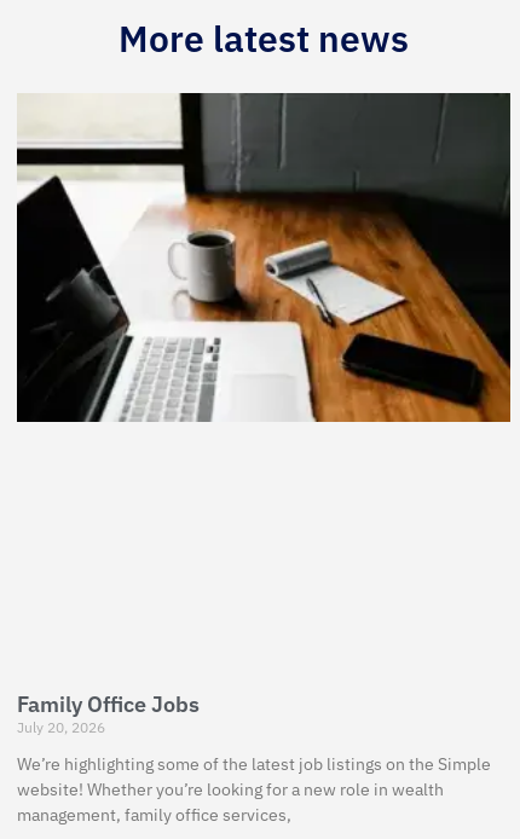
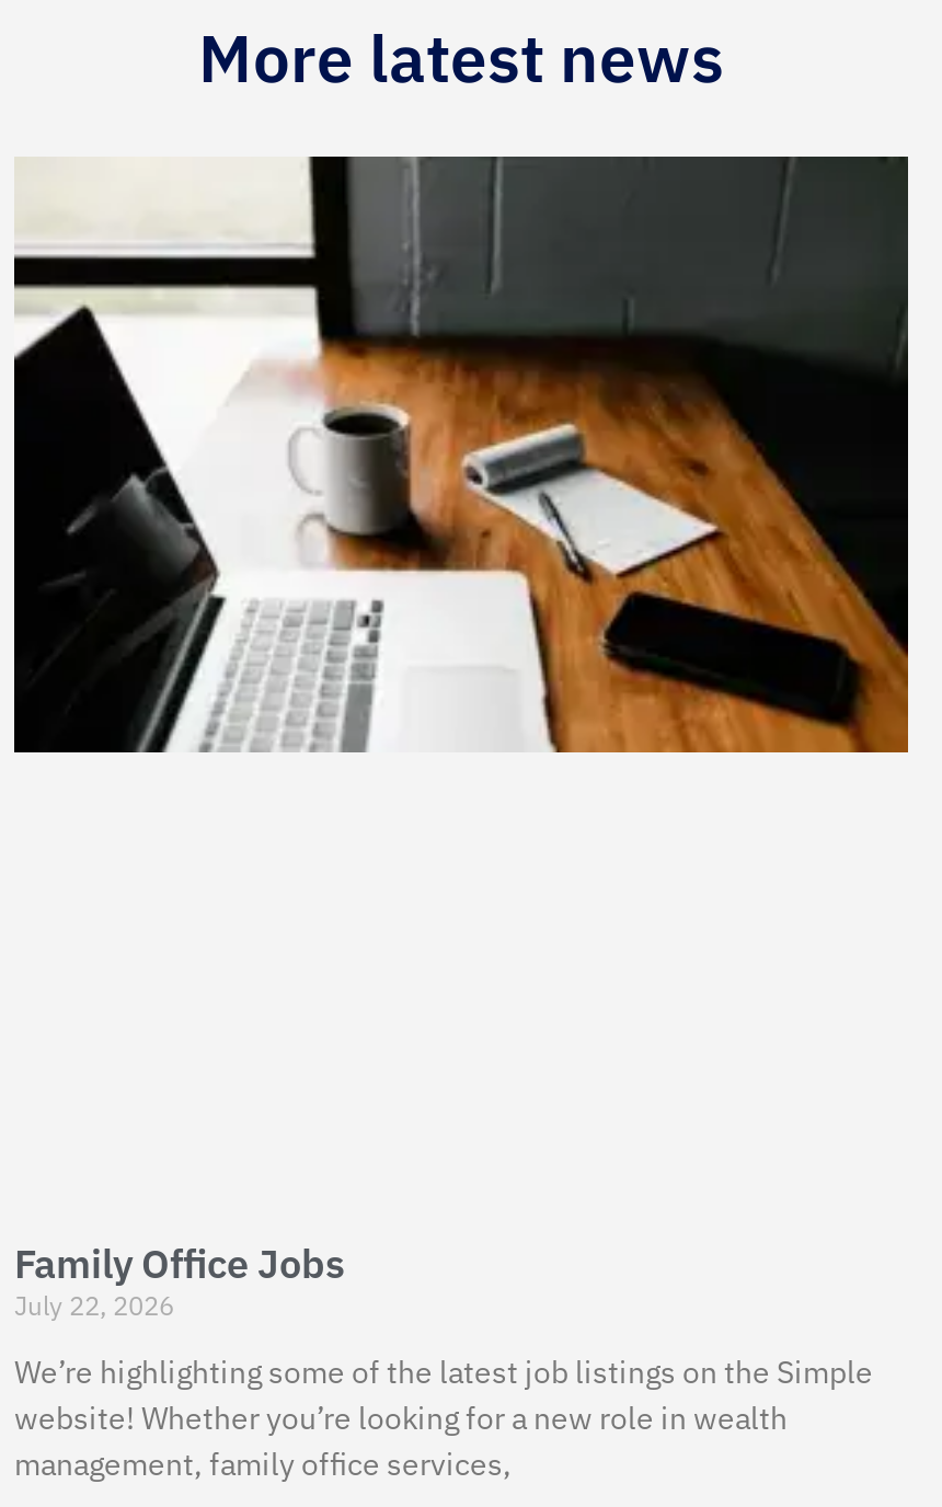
[17,718,105,736] July 20, 2026 -> [14,1289,174,1322] July 22, 2026

